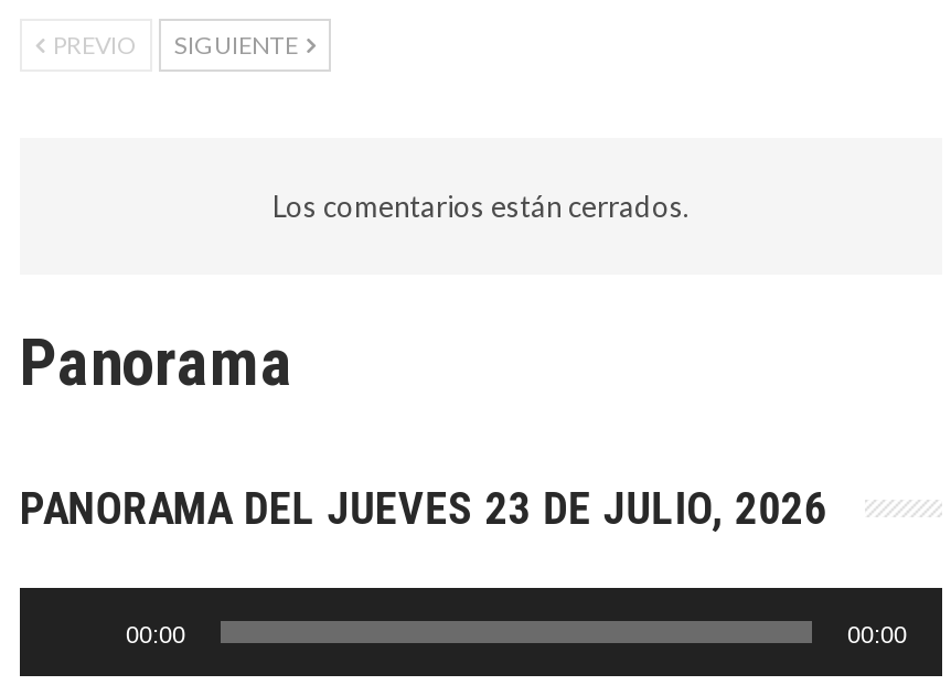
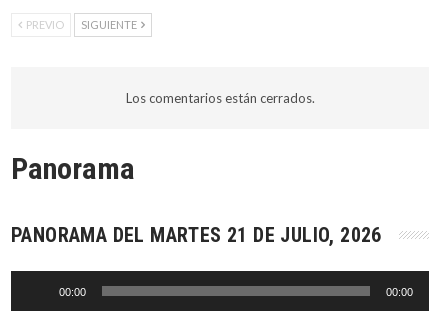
[20,481,827,534] PANORAMA DEL JUEVES 23 DE JULIO, 2026 -> [11,223,382,247] PANORAMA DEL MARTES 21 DE JULIO, 2026

